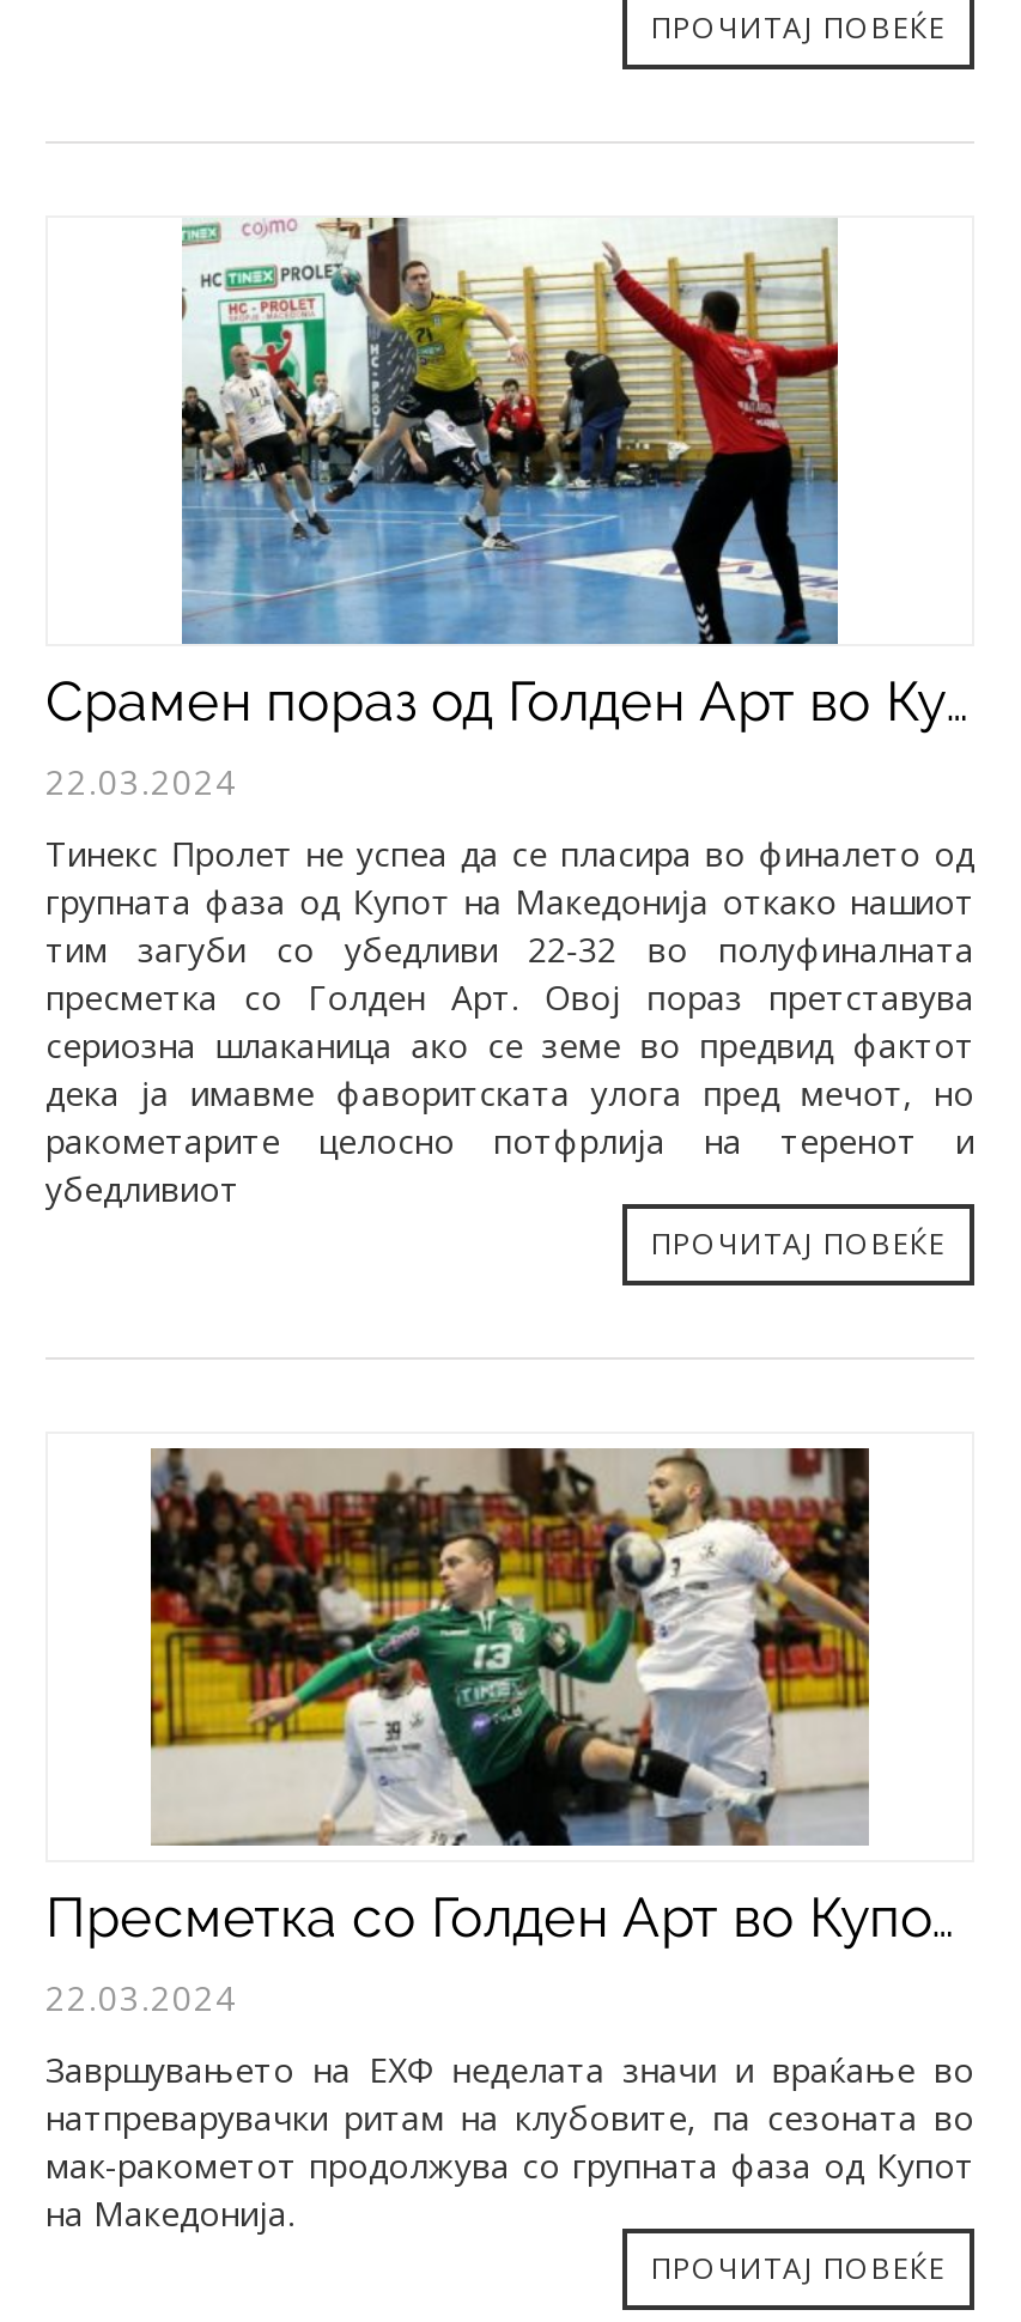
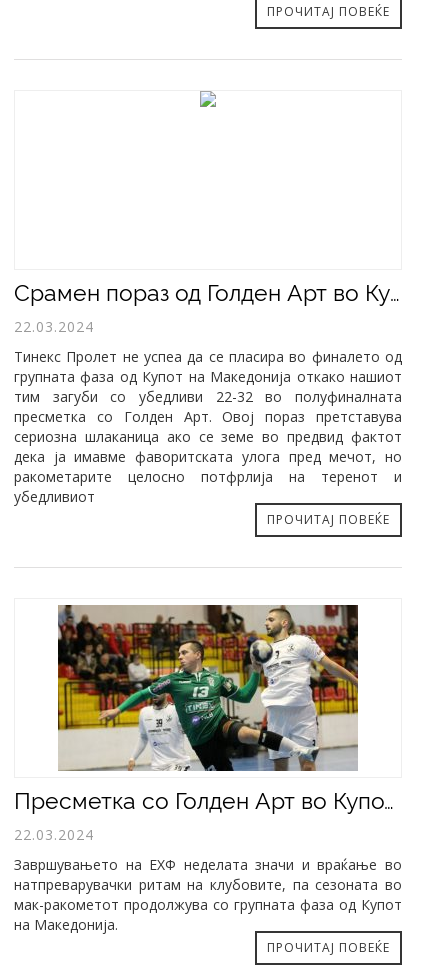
[180,215,840,646] [image] -> none

